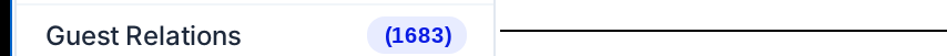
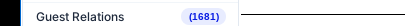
[385,23,451,47] (1683) -> [189,11,219,22] (1681)

